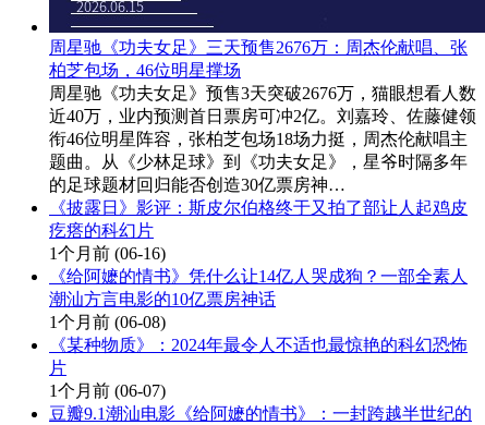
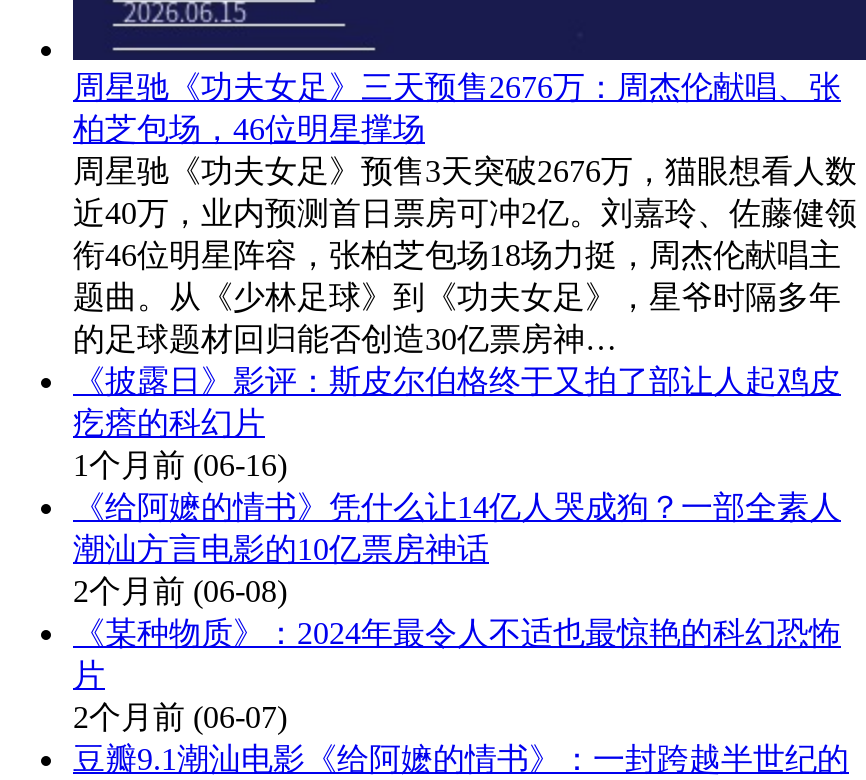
[49,312,166,331] 1个月前(06-08) -> [73,573,287,607] 2个月前(06-08)
[49,381,166,399] 1个月前(06-07) -> [73,699,287,733] 2个月前(06-07)

